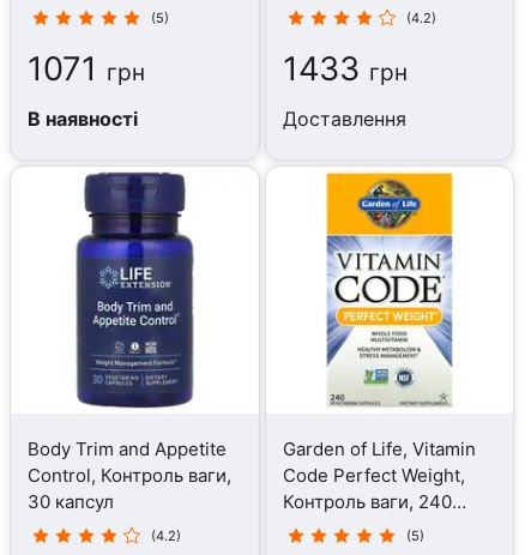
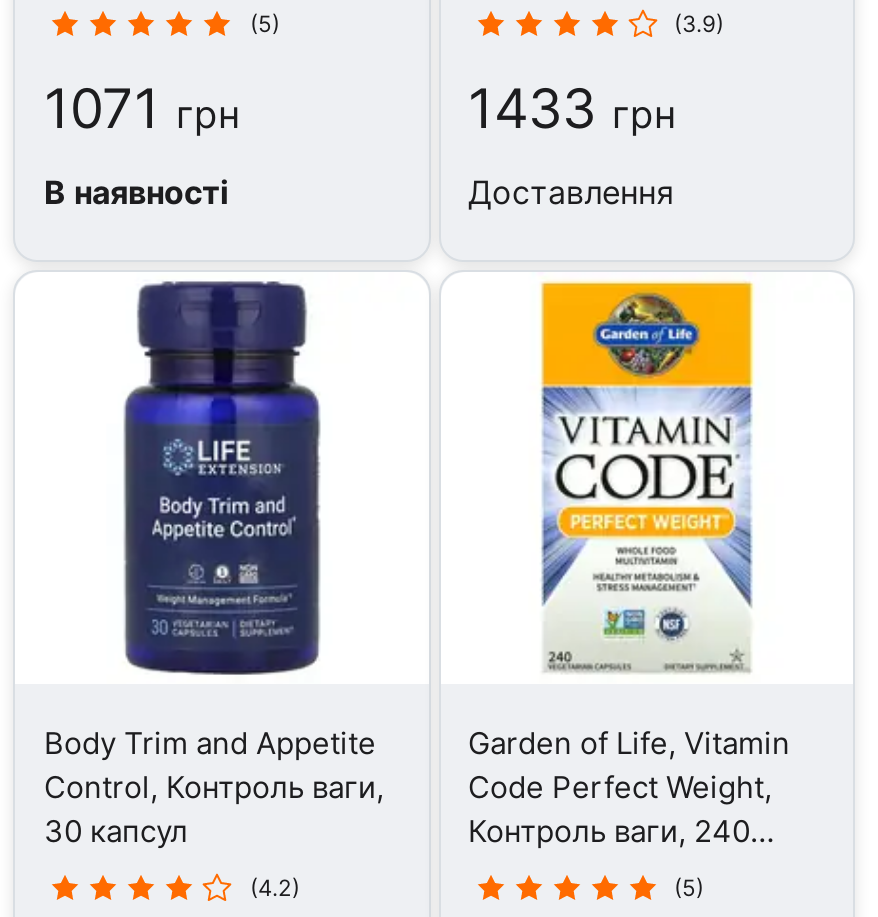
[406,10,436,27] (4.2) -> [674,10,724,38] (3.9)

